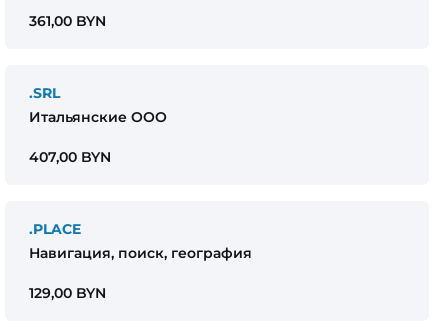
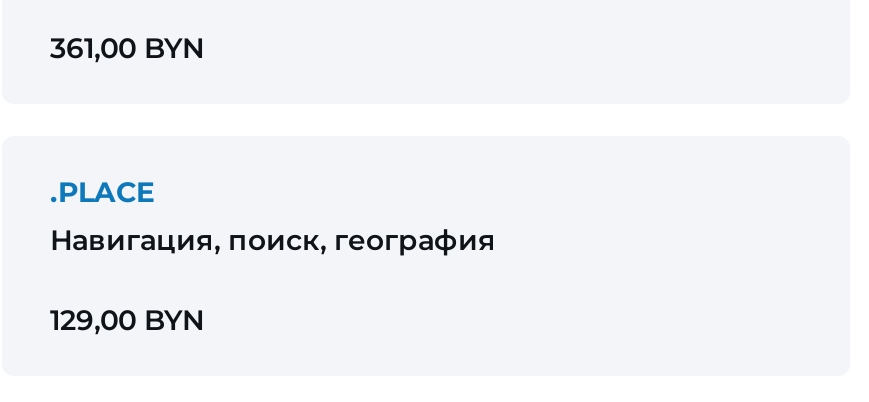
[29,84,167,166] .SRL | Итальянские ООО | 407,00 BYN -> none

